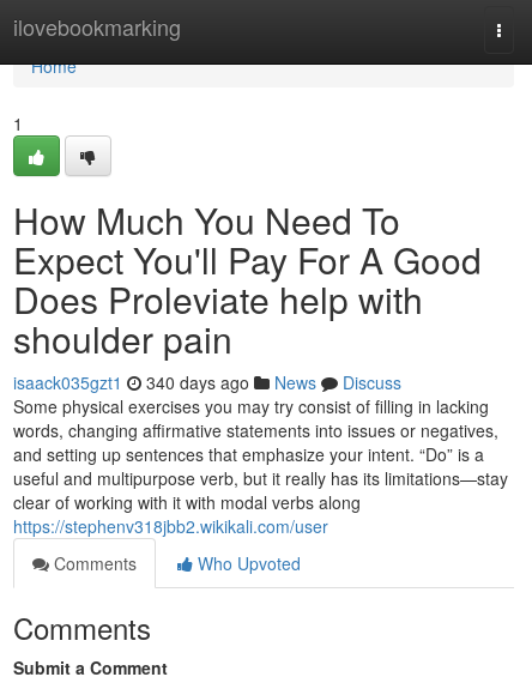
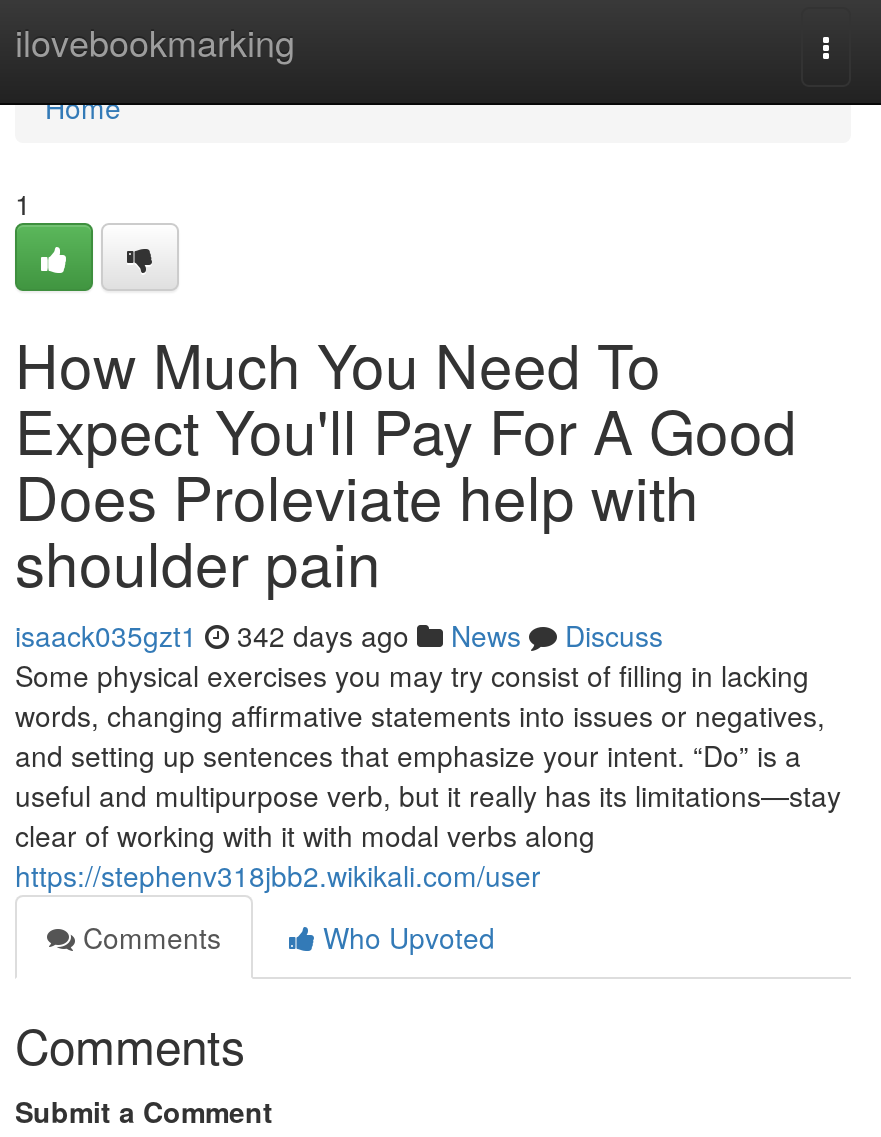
[13,370,401,394] isaack035gzt1 340 days ago News Discuss -> [15,615,663,655] isaack035gzt1 342 days ago News Discuss

